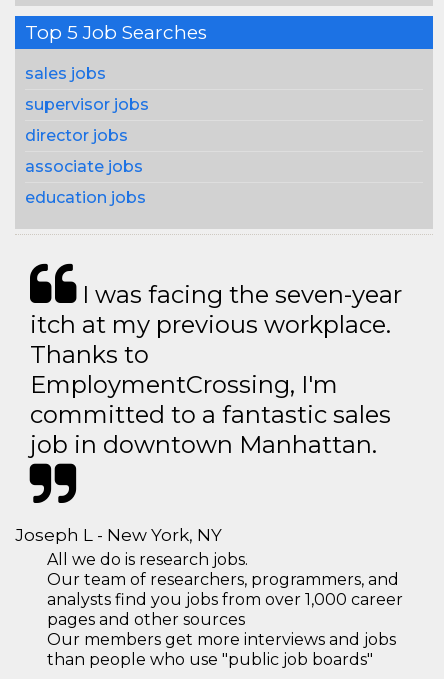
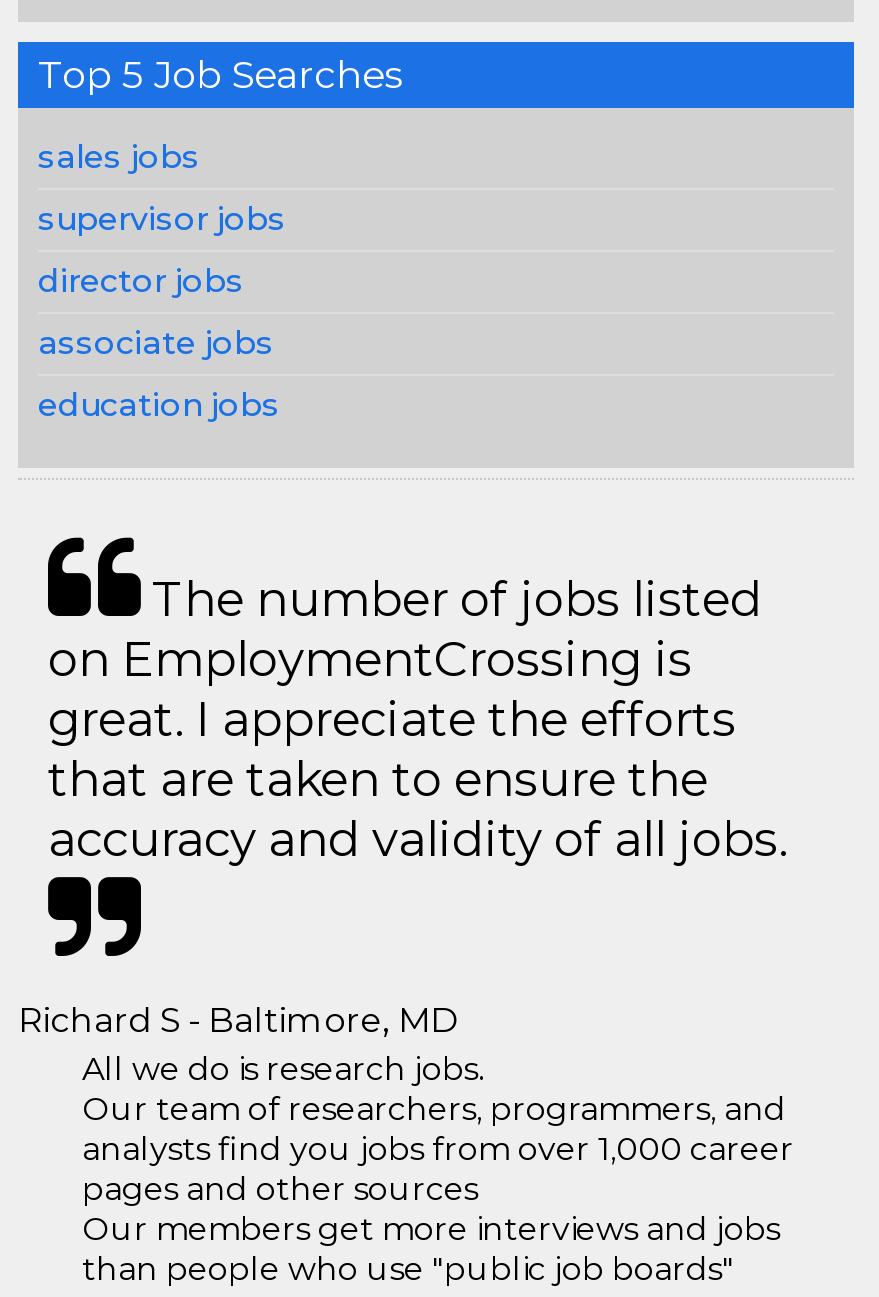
[30,280,402,459] I was facing the seven-year | itch at my previous workplace. | Thanks to | EmploymentCrossing, I'm | committed to a fantastic sales | job in downtown Manhattan. -> [48,570,788,868] The number of jobs listed | on EmploymentCrossing is | great. I appreciate the efforts | that are taken to ensure the | accuracy and validity of all jobs.
[15,525,222,545] Joseph L - New York, NY -> [18,1000,458,1040] Richard S - Baltimore, MD

